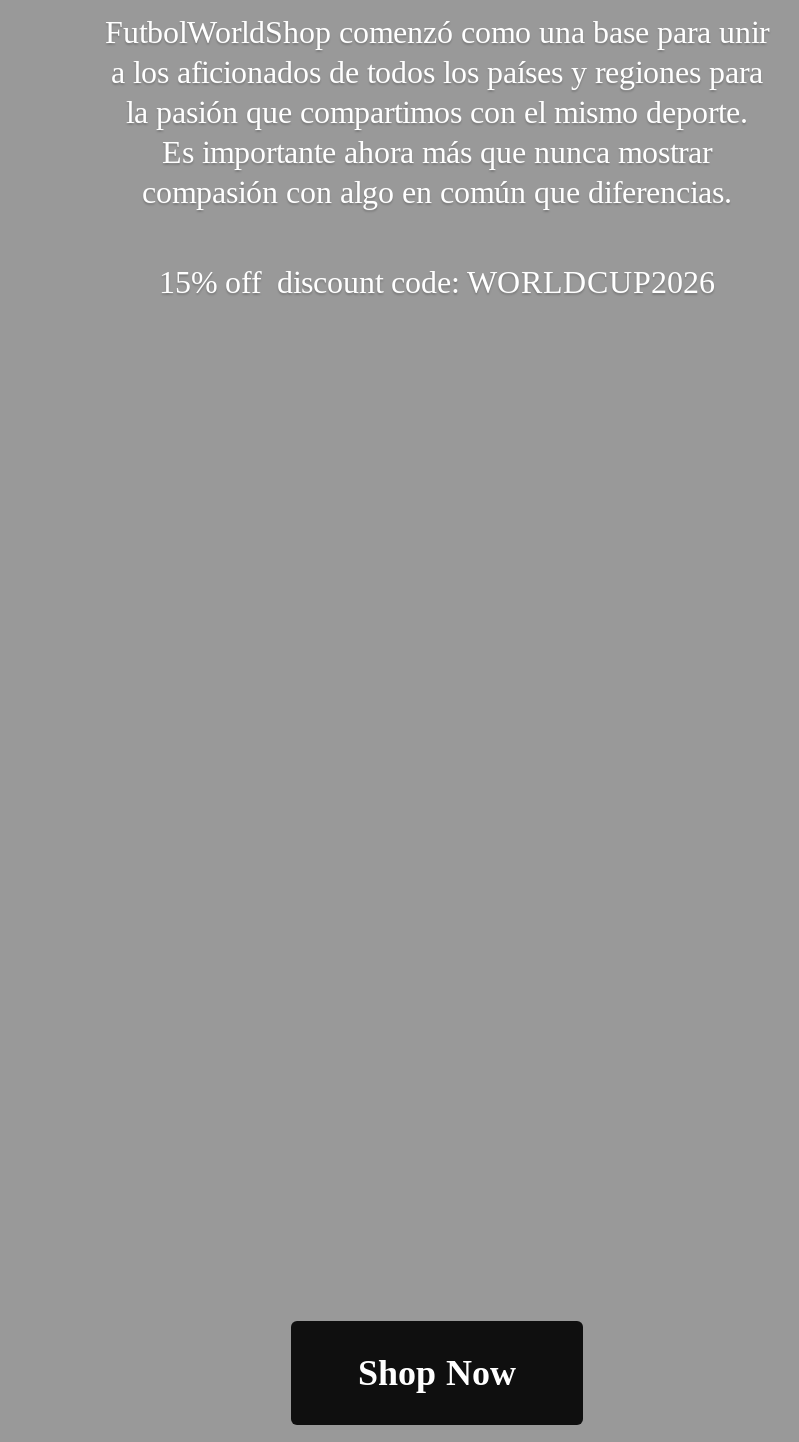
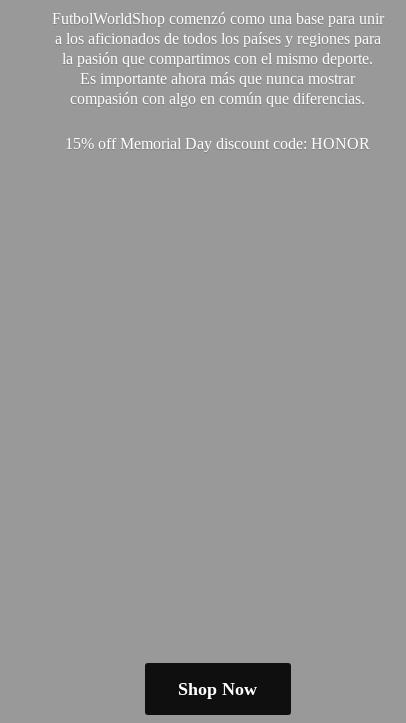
[159,266,715,300] 15% off discount code: WORLDCUP2026 -> [65,135,370,152] 15% off Memorial Day discount code: HONOR

